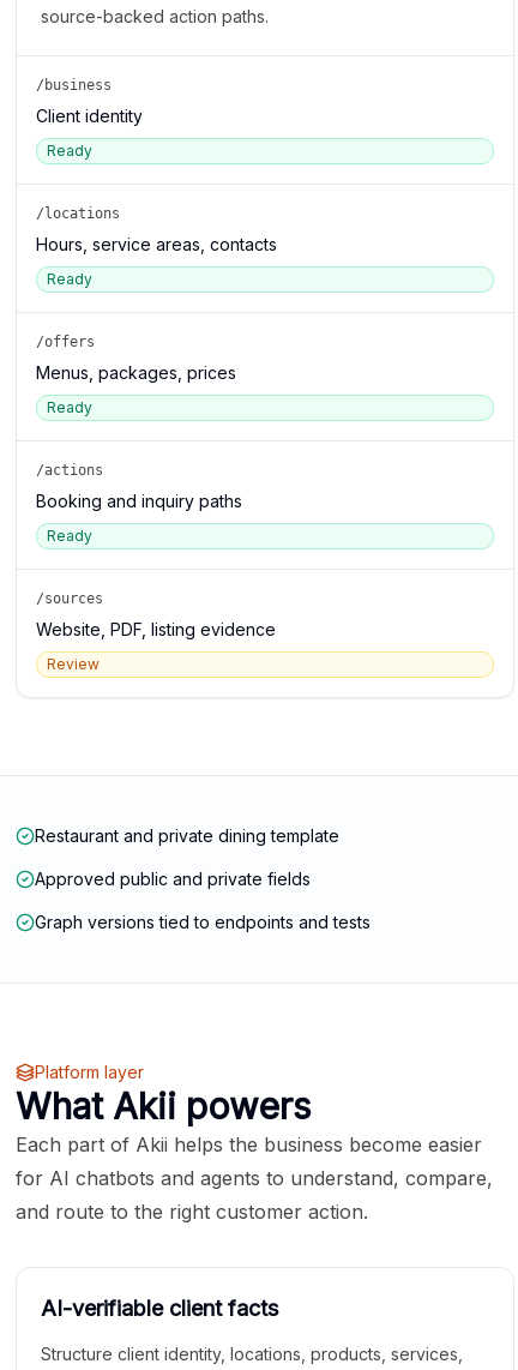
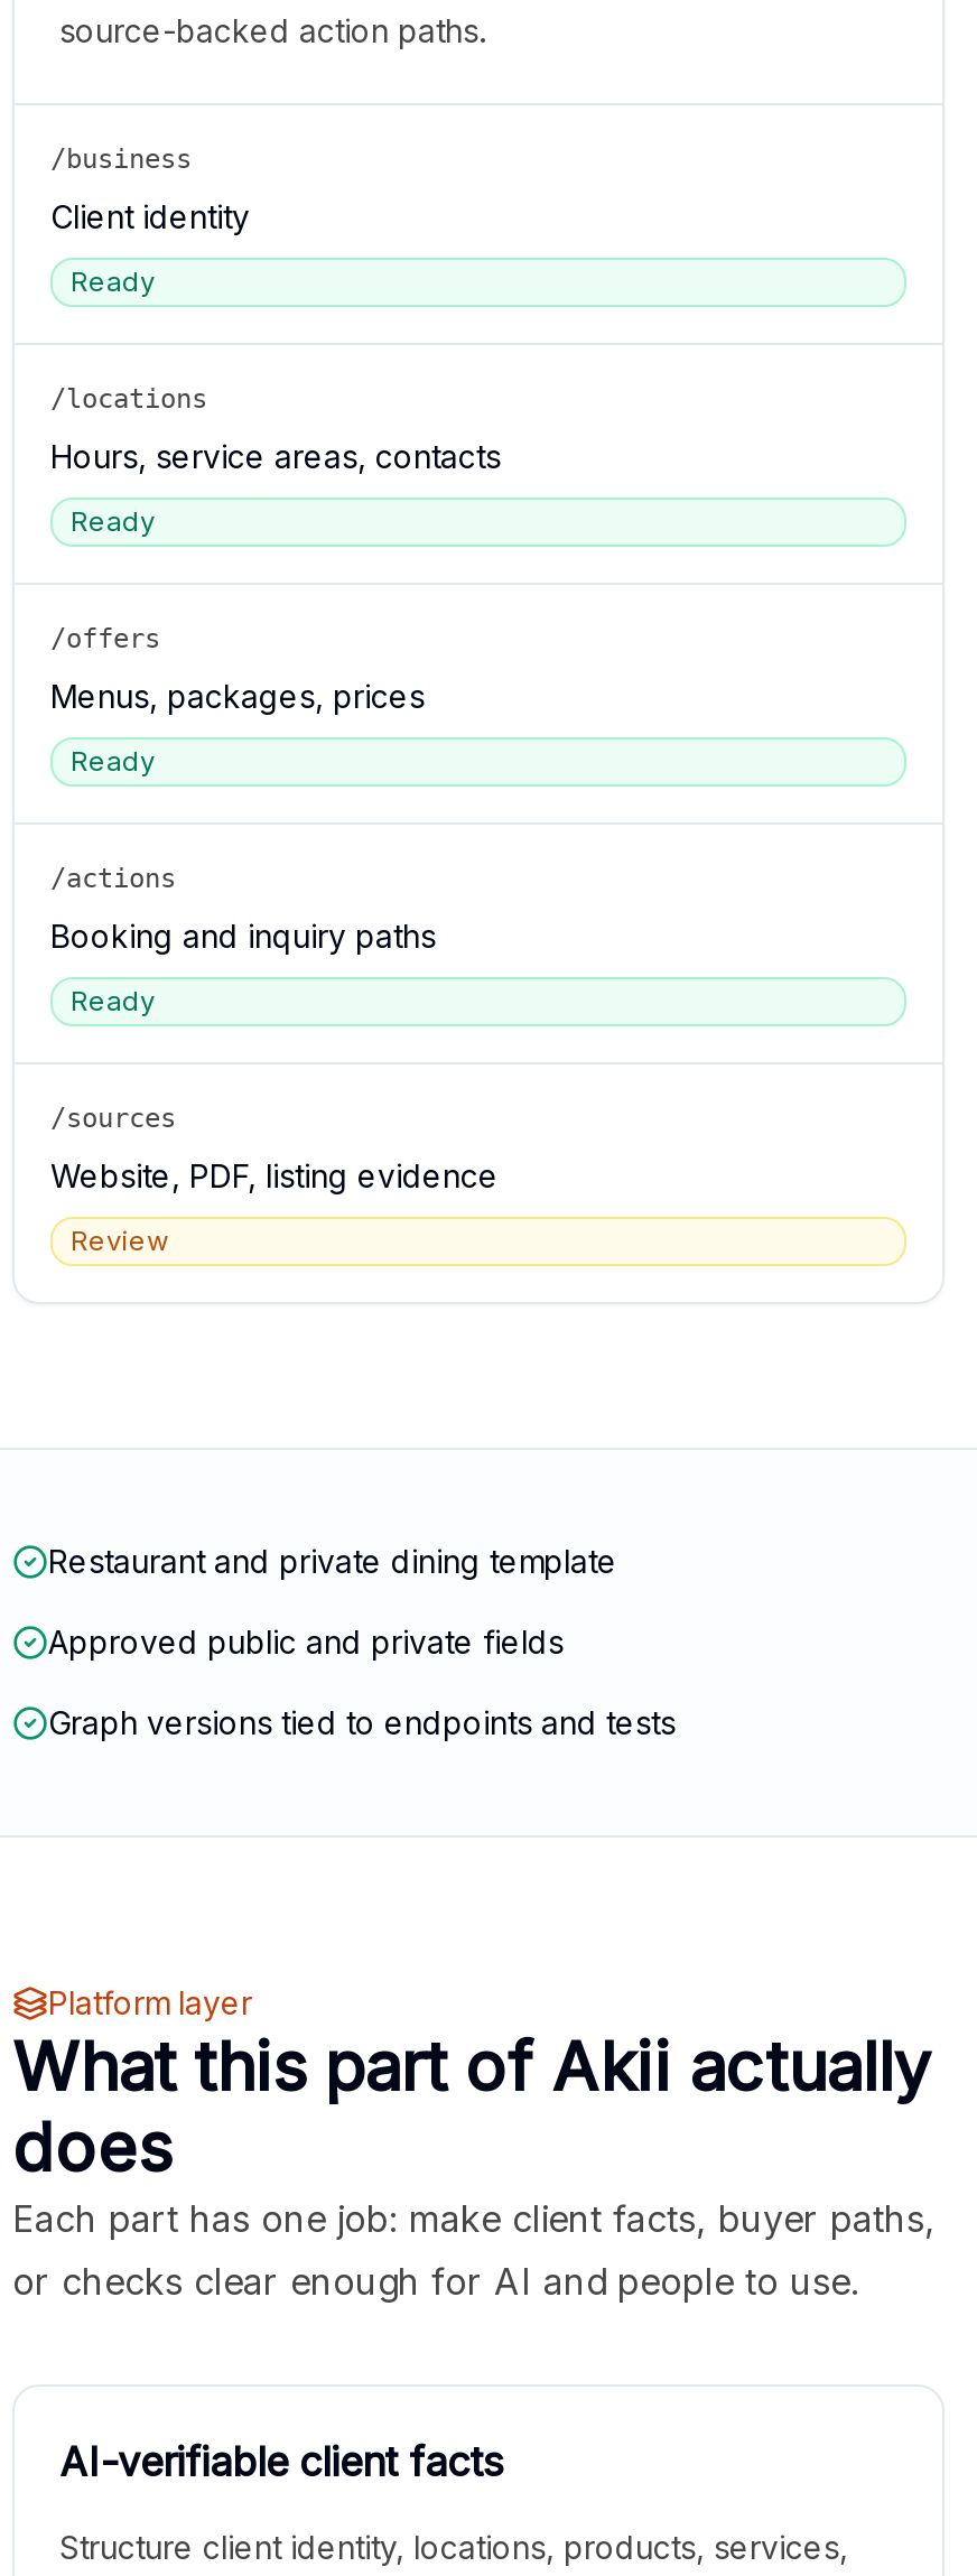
[16,1084,493,1224] What Akii powers | Each part of Akii helps the business become easier | for AI chatbots and agents to understand, compare, | and route to the right customer action. -> [12,2026,936,2304] What this part of Akii actually | does | Each part has one job: make client facts, buyer paths, | or checks clear enough for AI and people to use.

